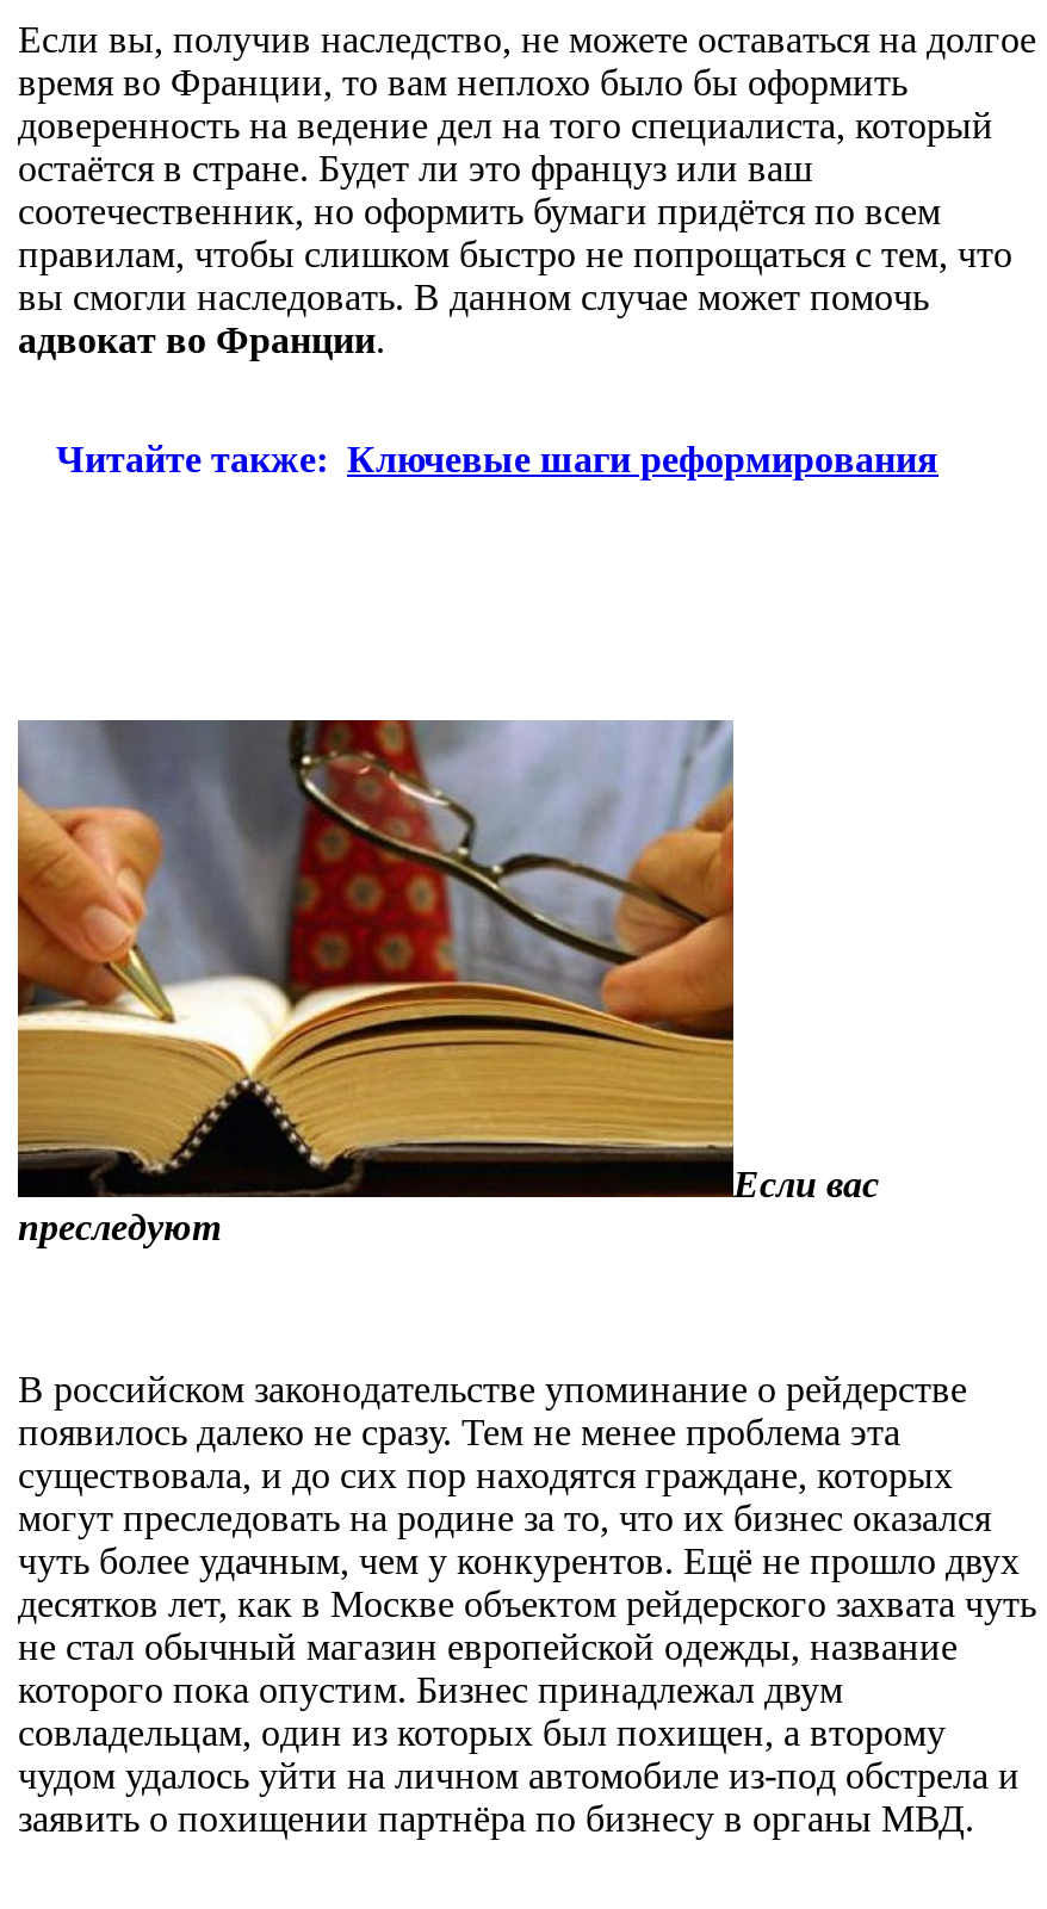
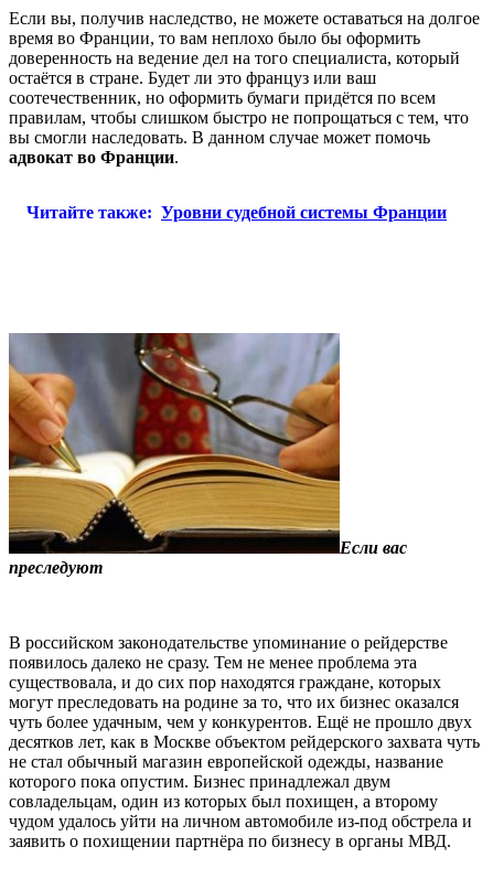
[56,440,938,480] Читайте также: Ключевые шаги реформирования -> [26,203,447,222] Читайте также: Уровни судебной системы Франции

